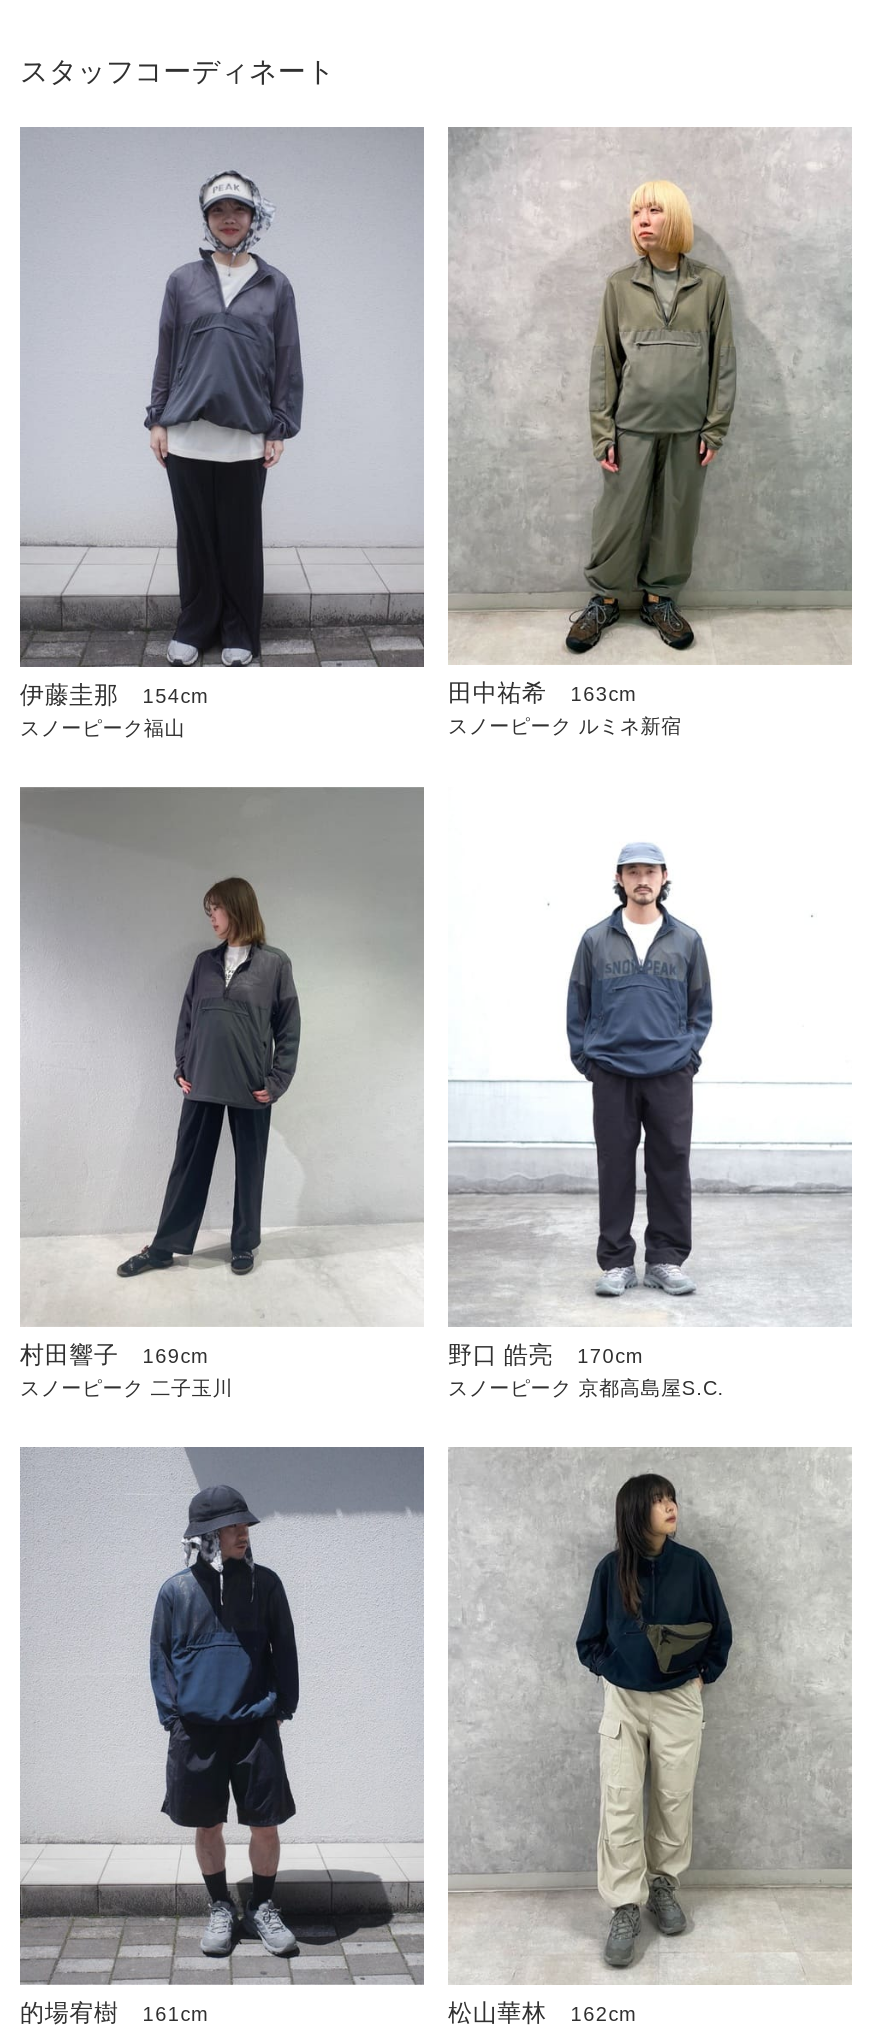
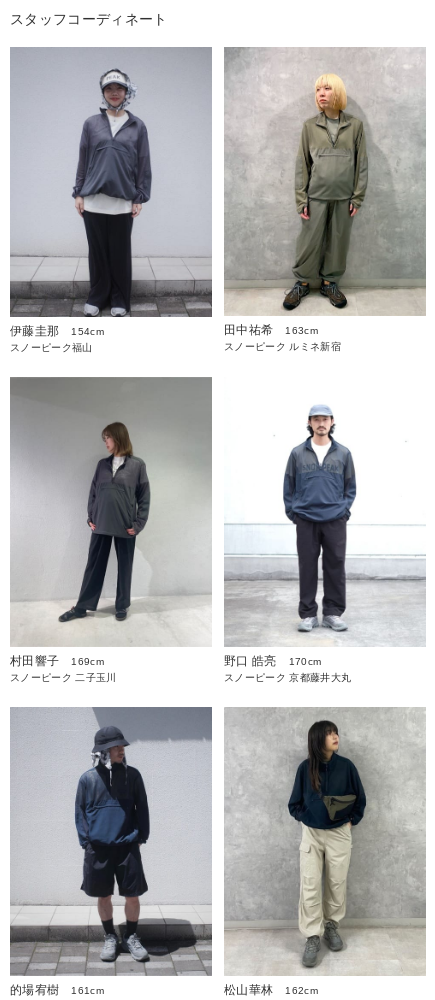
[448,1376,724,1398] スノーピーク 京都高島屋S.C. -> [224,671,351,682] スノーピーク 京都藤井大丸

